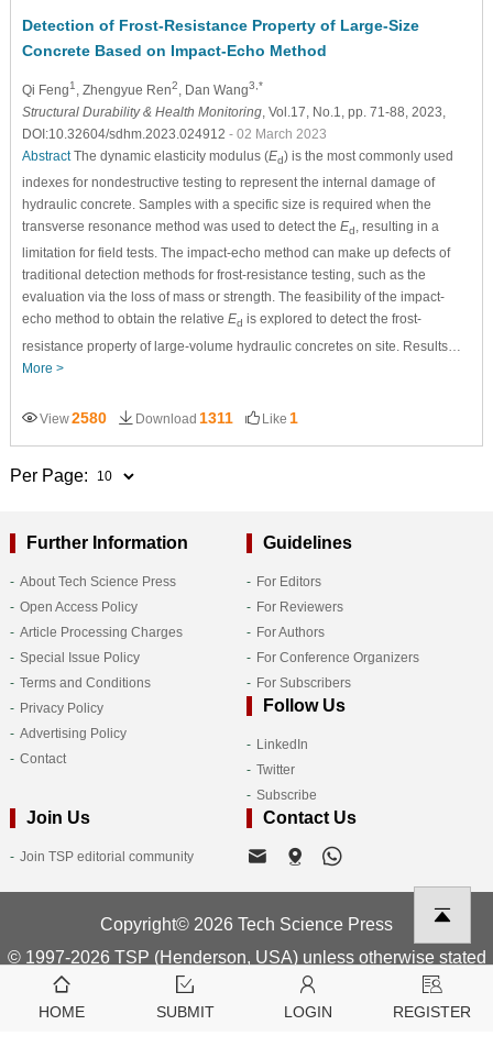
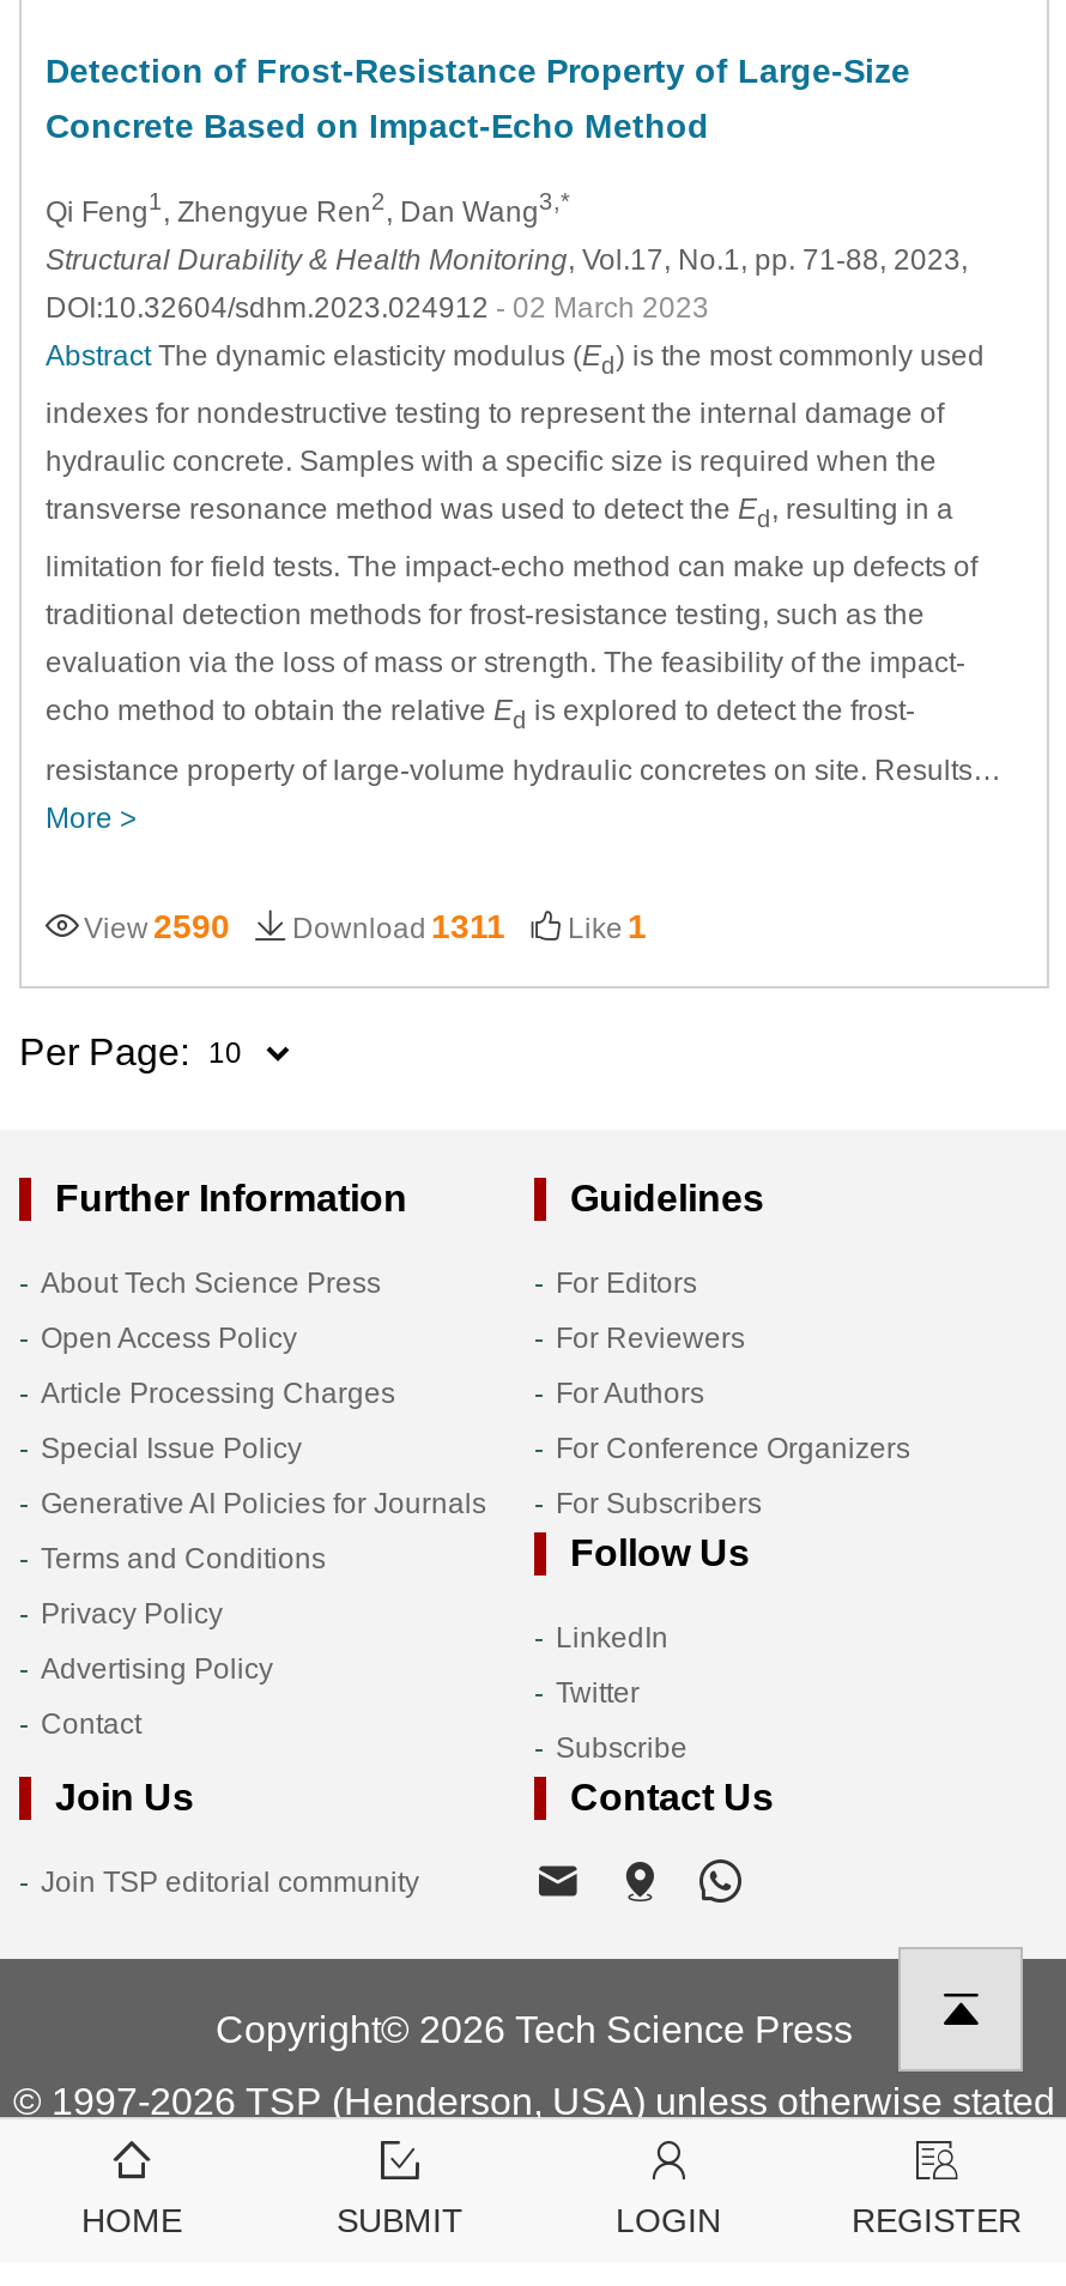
[40,409,298,426] View 2580 Download 1311 Like 1 -> [84,906,647,945] View 2590 Download 1311 Like 1
moved [20,675,151,766] -> [41,1541,326,1740]: Terms and Conditions | Privacy Policy | Advertising Policy | Contact
none -> [41,1486,486,1520] Generative AI Policies for Journals

